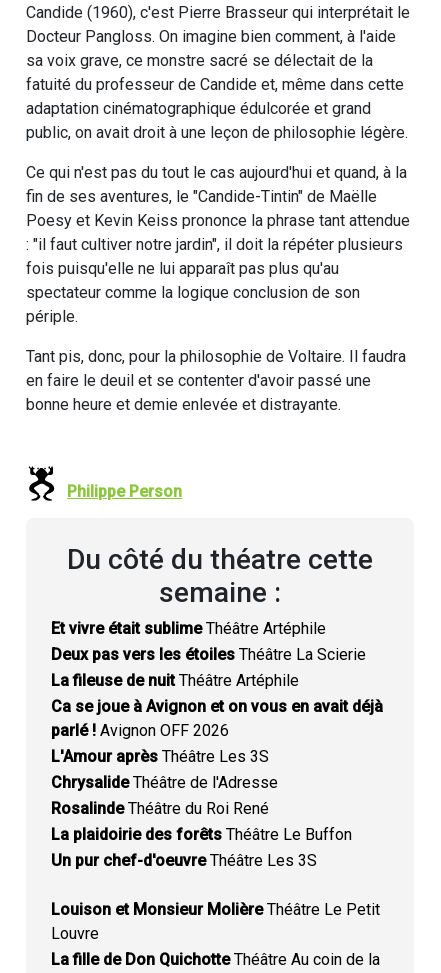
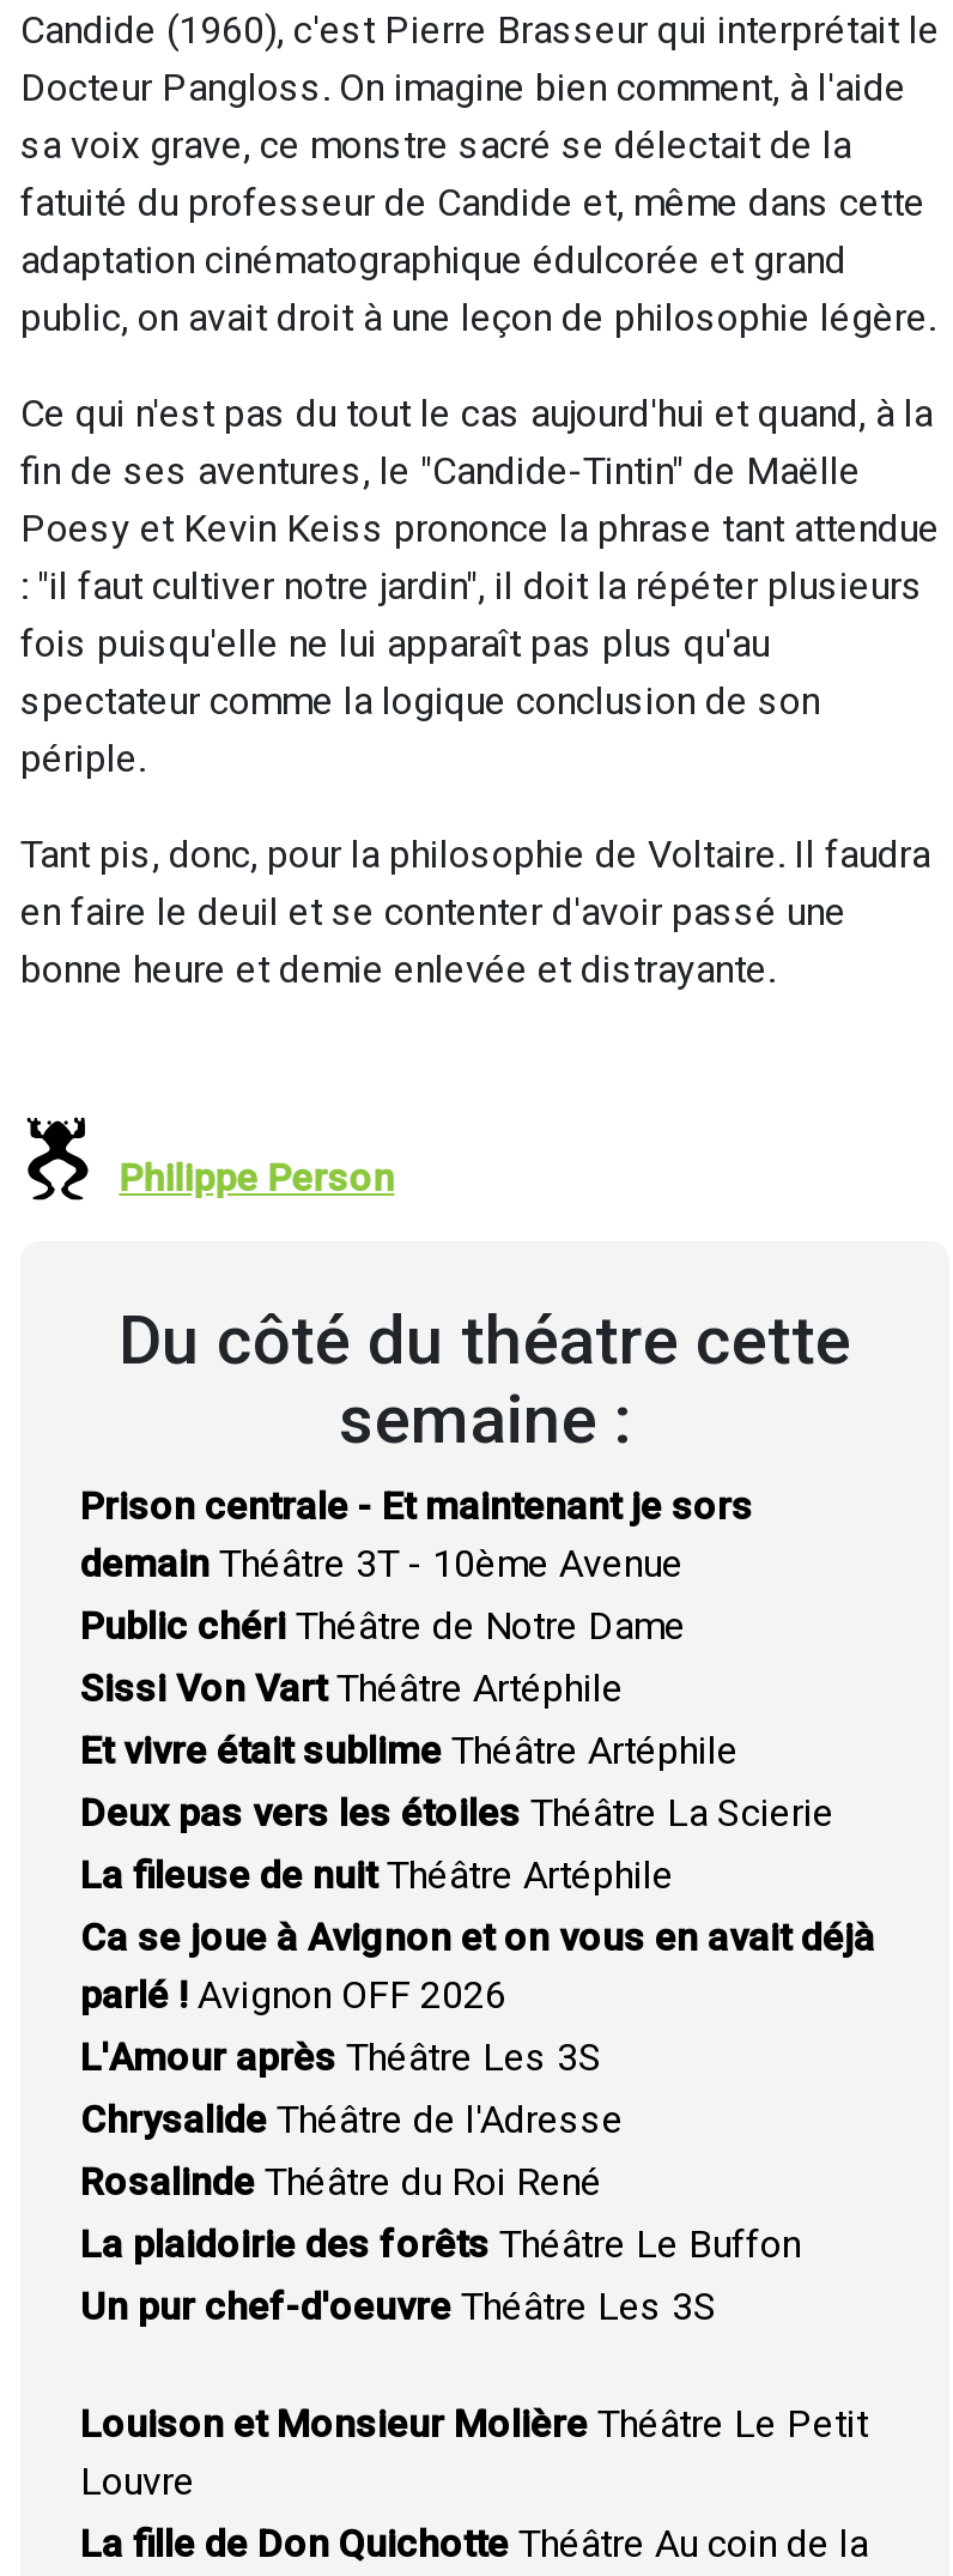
none -> [80,1483,753,1711] Prison centrale - Et maintenant je sors | demain Théâtre 3T - 10ème Avenue | Public chéri Théâtre de Notre Dame | Sissi Von VartThéâtre Artéphile

